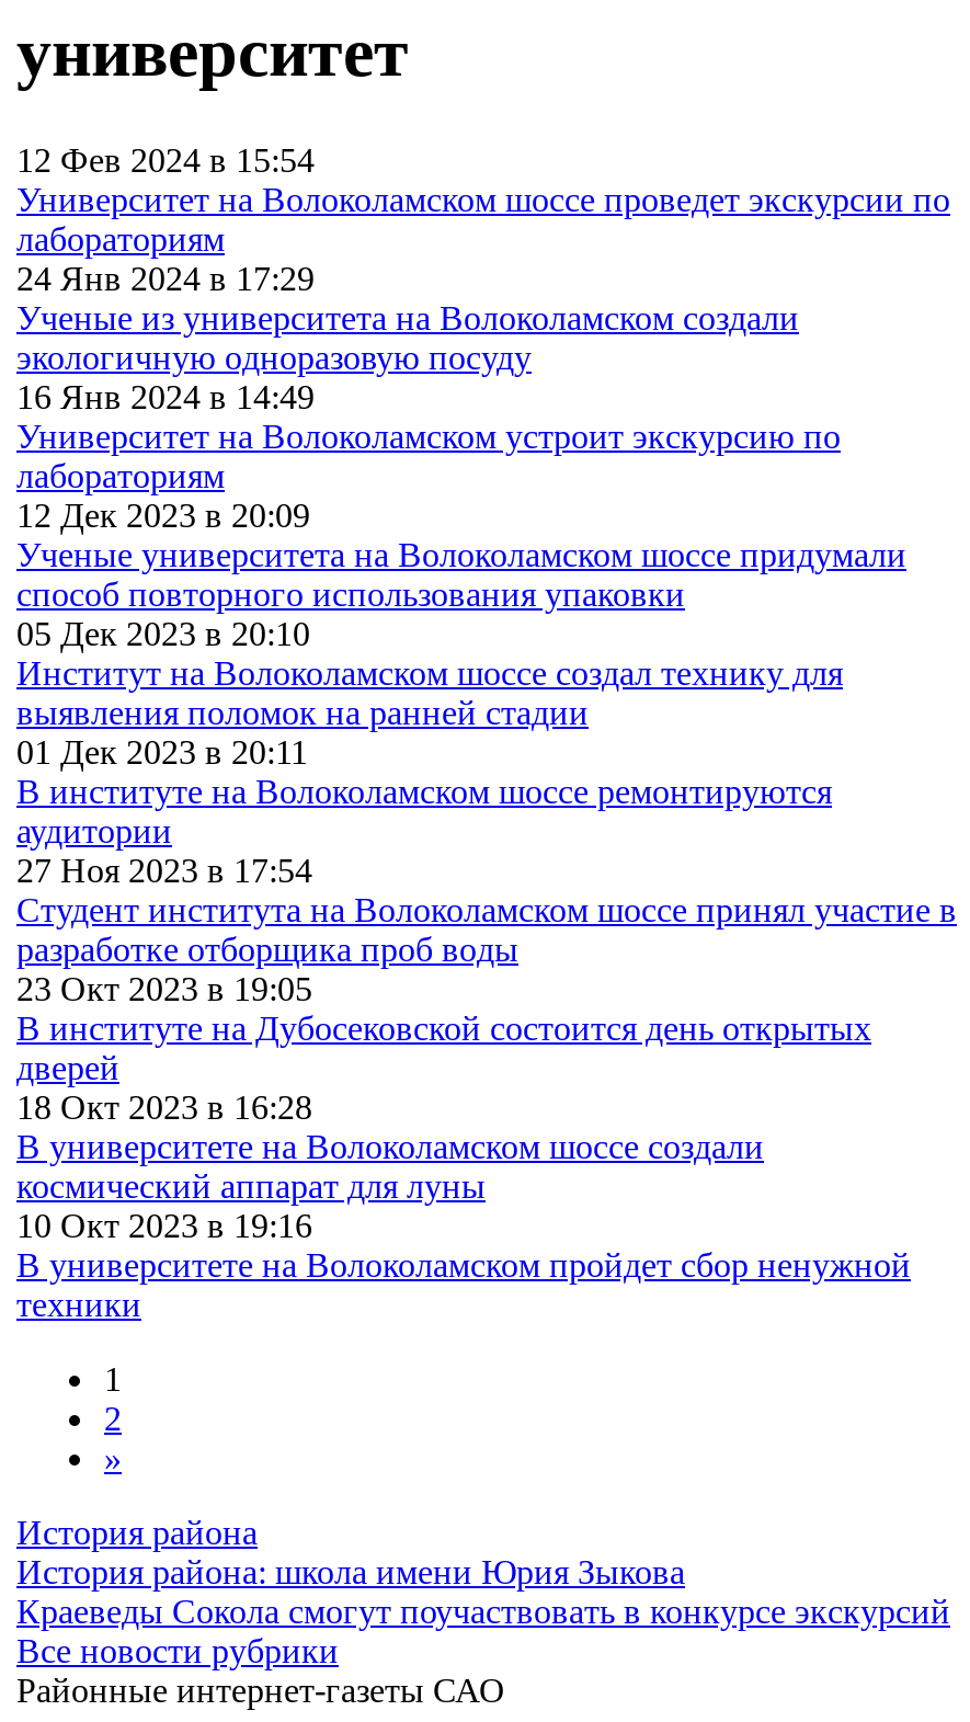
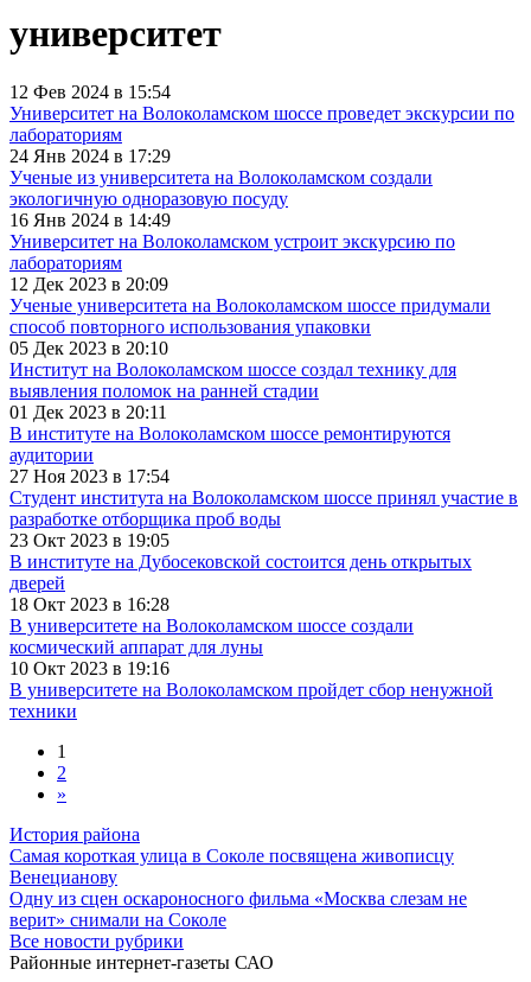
[16,1553,950,1630] История района: школа имени Юрия Зыкова | Краеведы Сокола смогут поучаствовать в конкурсе экскурсий -> [9,845,467,930] Самая короткая улица в Соколе посвящена живописцу | Венецианову | Одну из сцен оскароносного фильма «Москва слезам не | верит» снимали на Соколе

